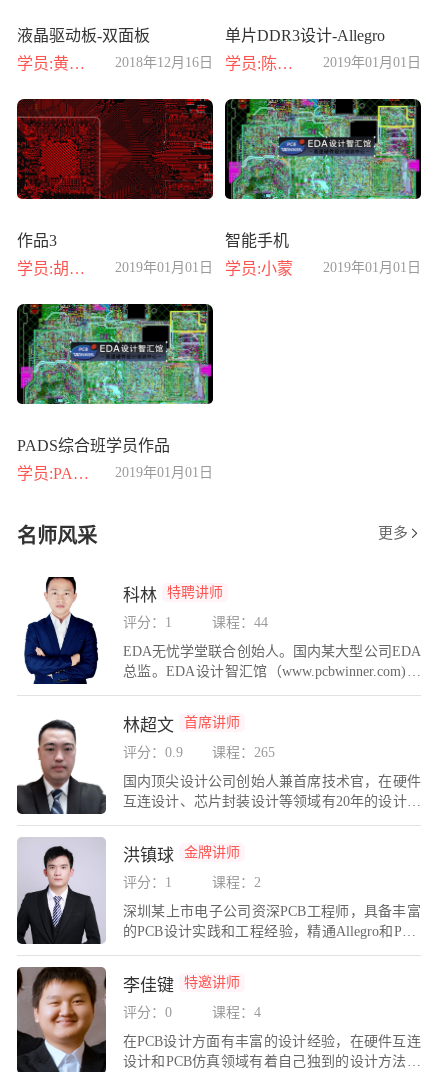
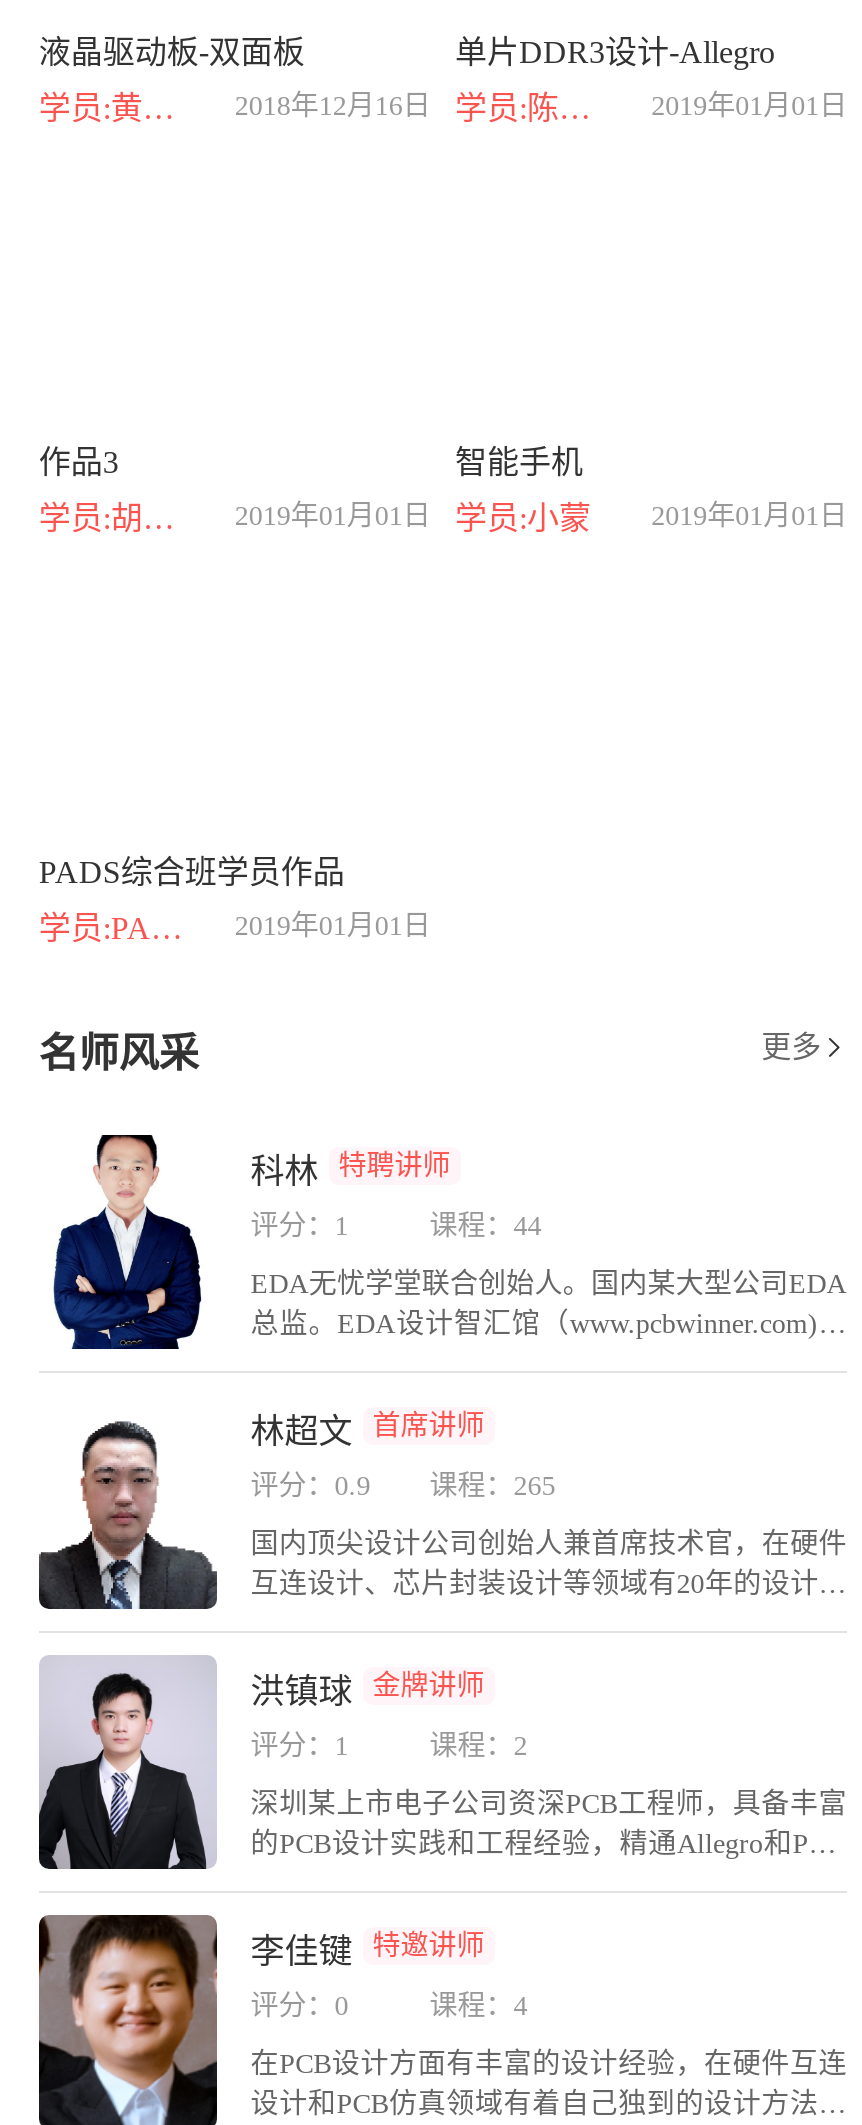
[16,98,214,200] [image] -> none
[224,98,422,200] [image] -> none
[16,303,214,405] [image] -> none

